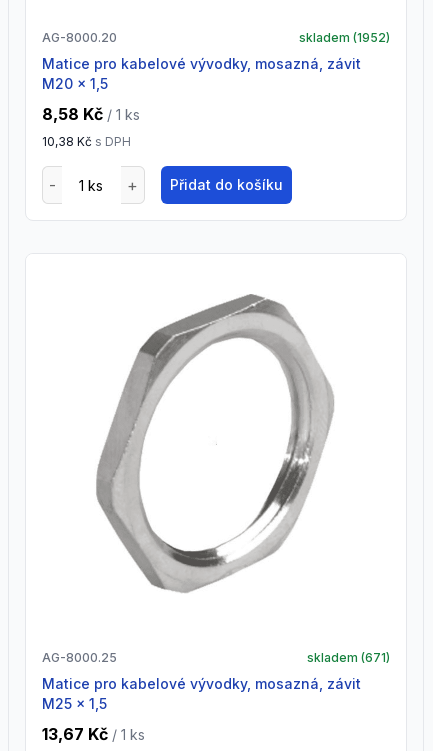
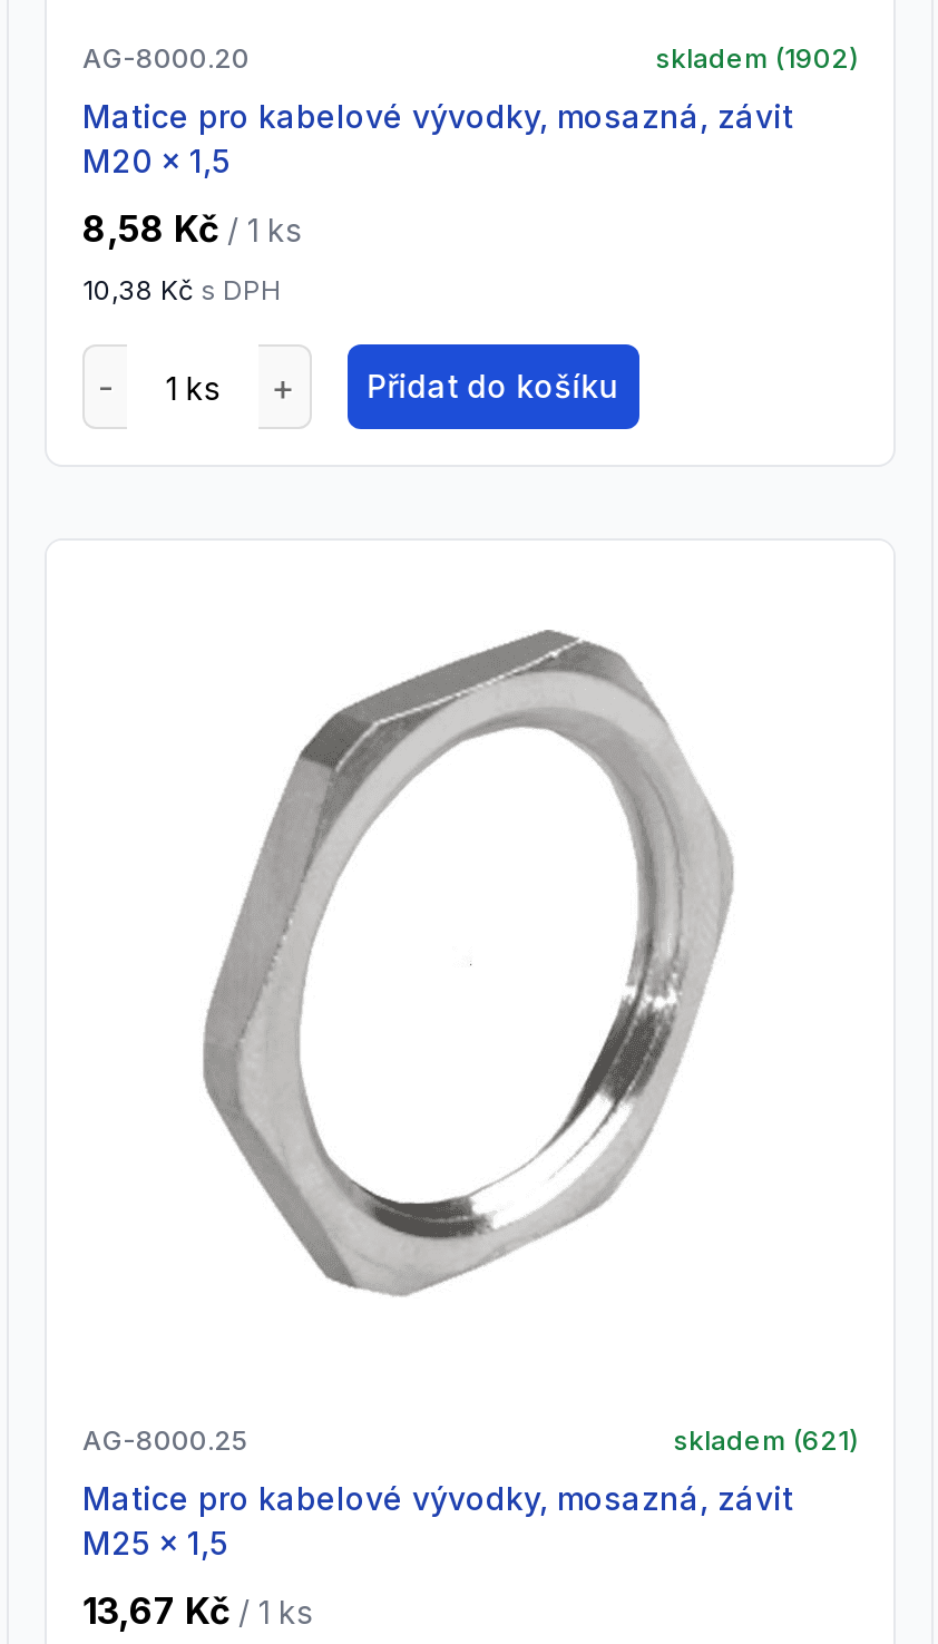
[299,30,390,45] skladem (1952) -> [655,41,858,75] skladem (1902)
[307,650,390,665] skladem (671) -> [673,1423,858,1457] skladem (621)

